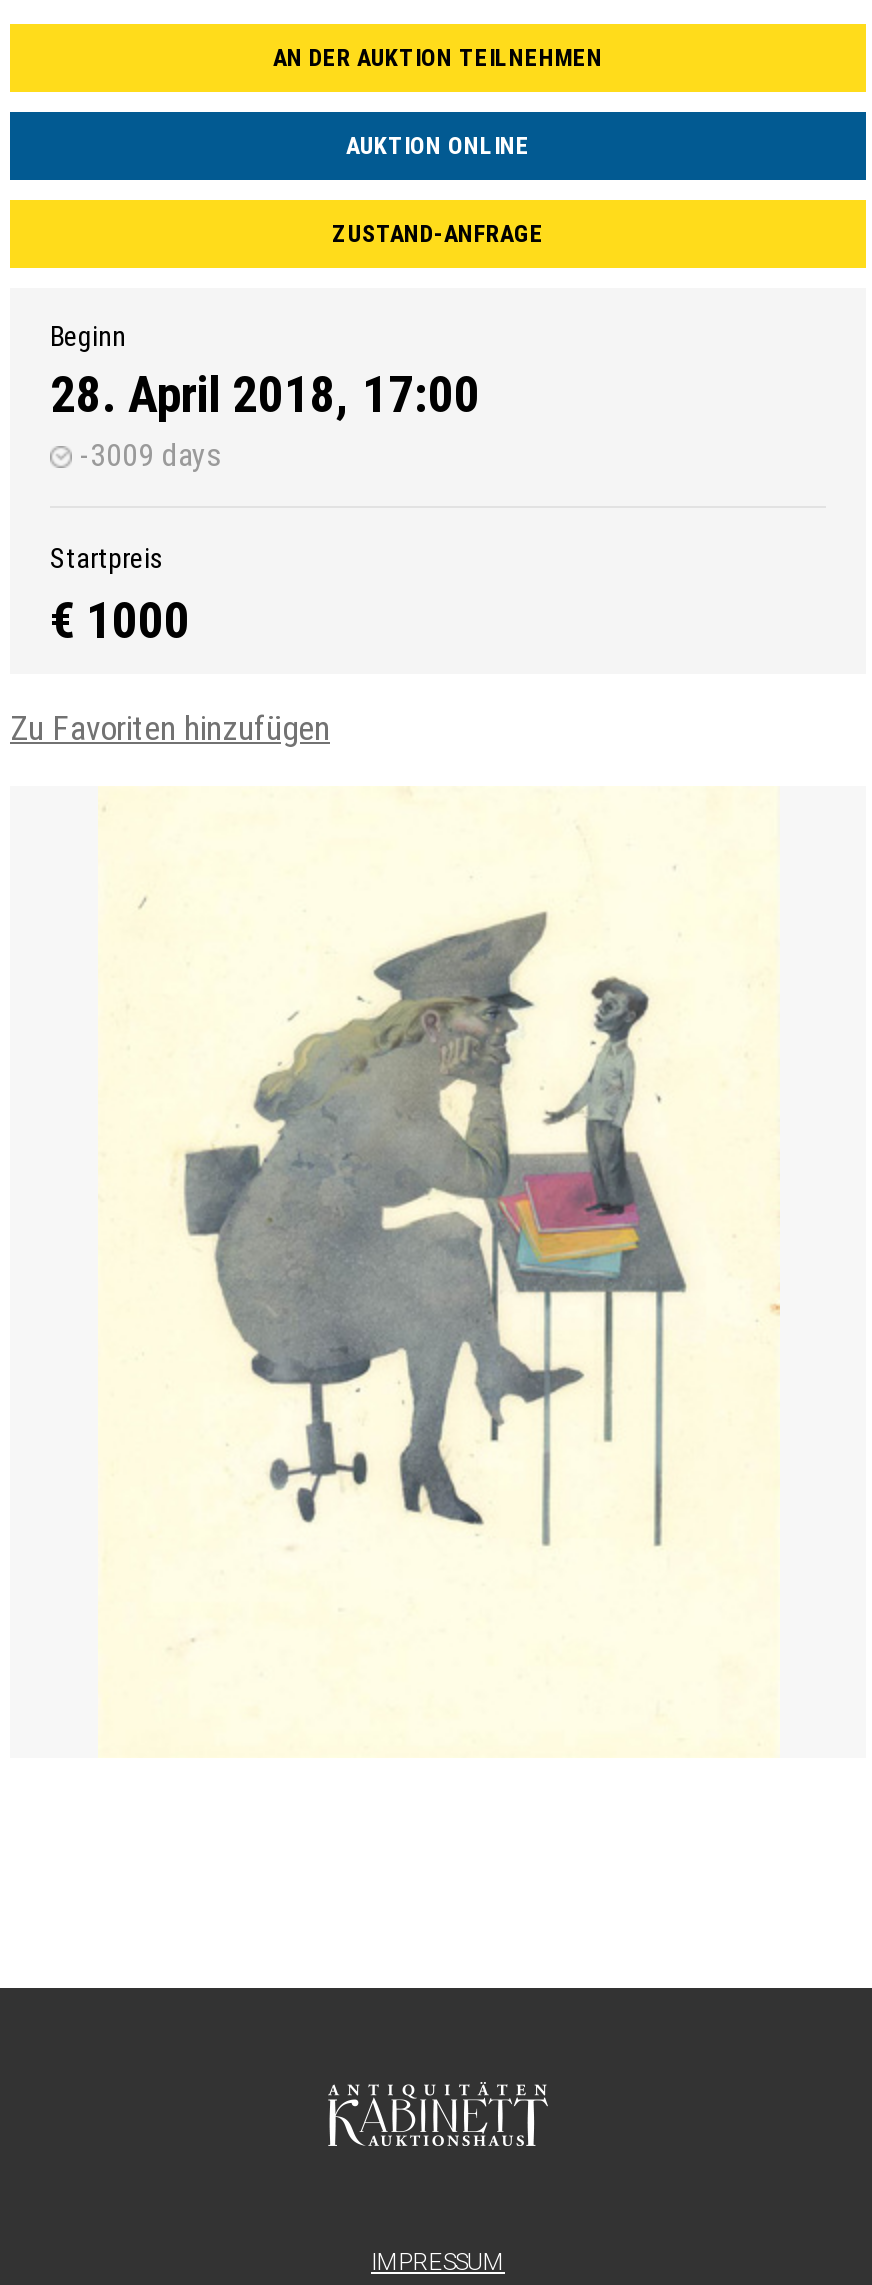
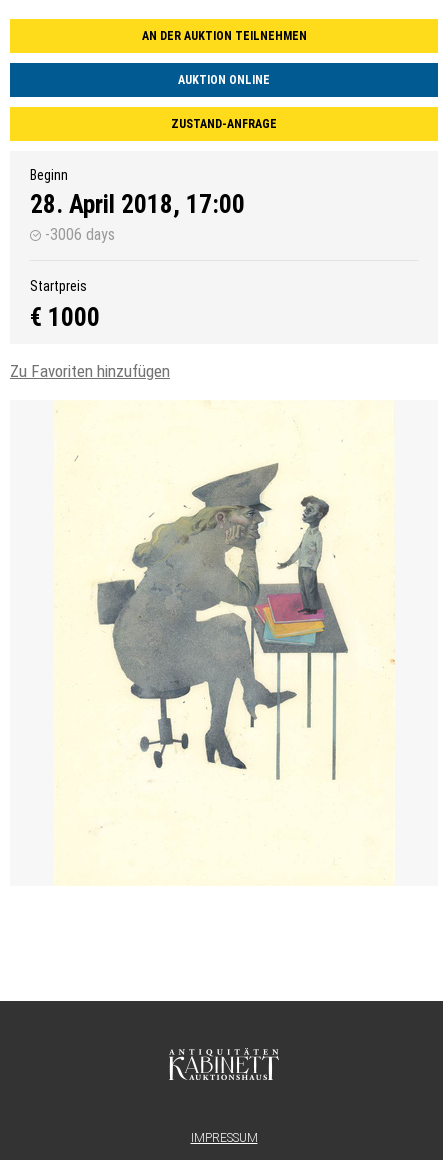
[72,436,220,474] -3009 days -> [41,225,115,244] -3006 days

